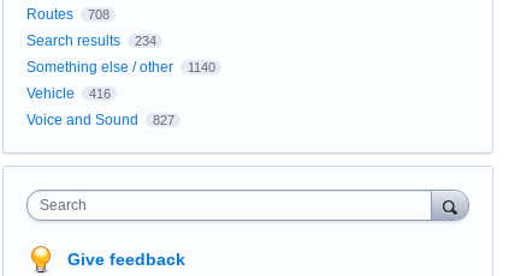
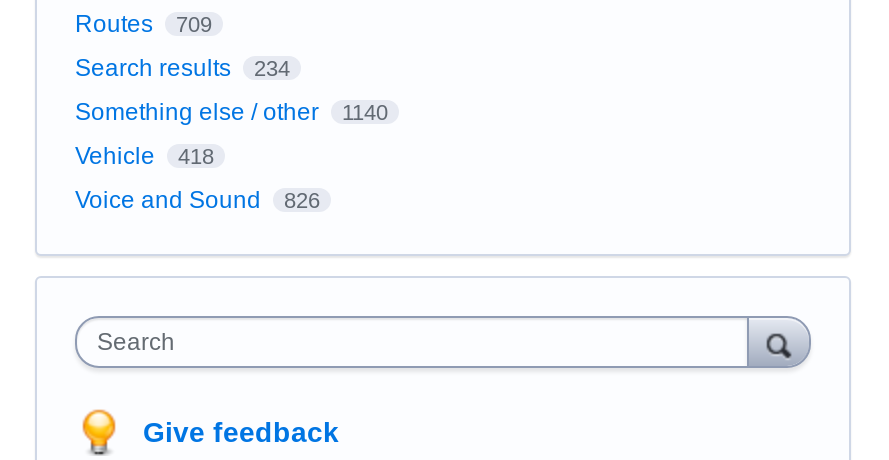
[26,6,109,23] Routes 708 -> [75,10,212,38] Routes 709
[26,85,110,102] Vehicle 416 -> [75,142,214,170] Vehicle 418
[26,112,174,128] Voice and Sound 827 -> [75,186,320,214] Voice and Sound 826

